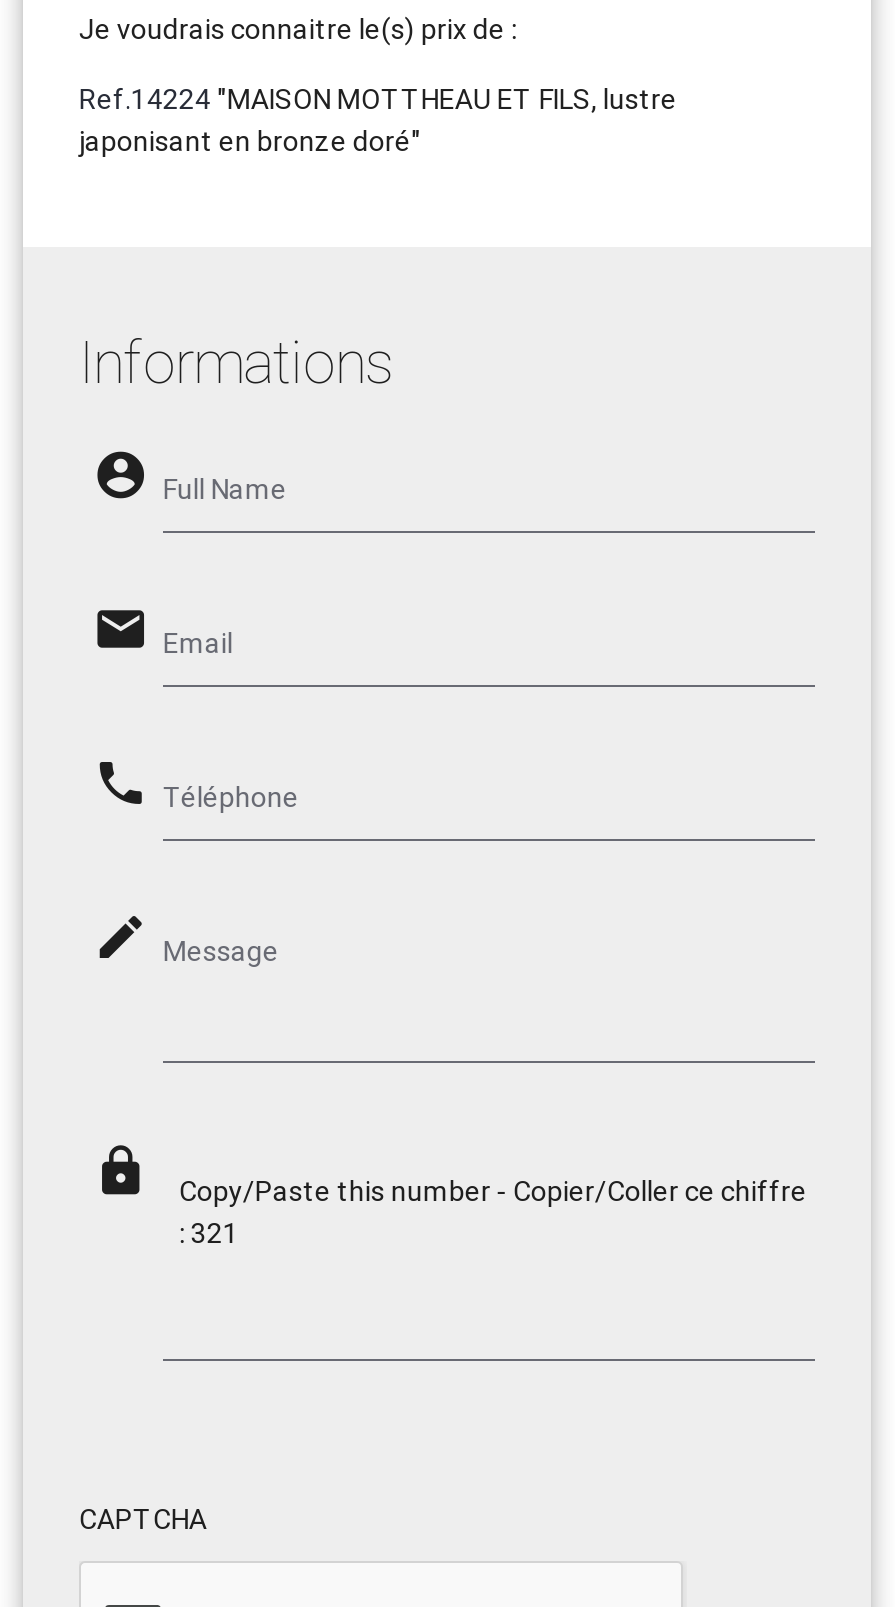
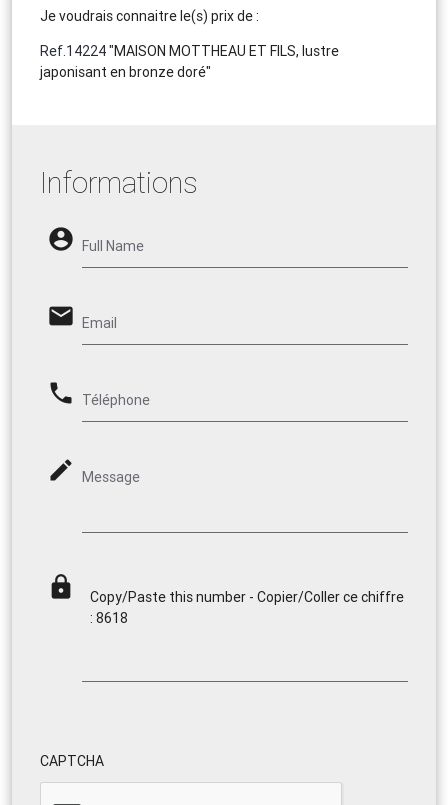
[179,1214,239,1250] : 321 -> [90,609,128,627] : 8618

